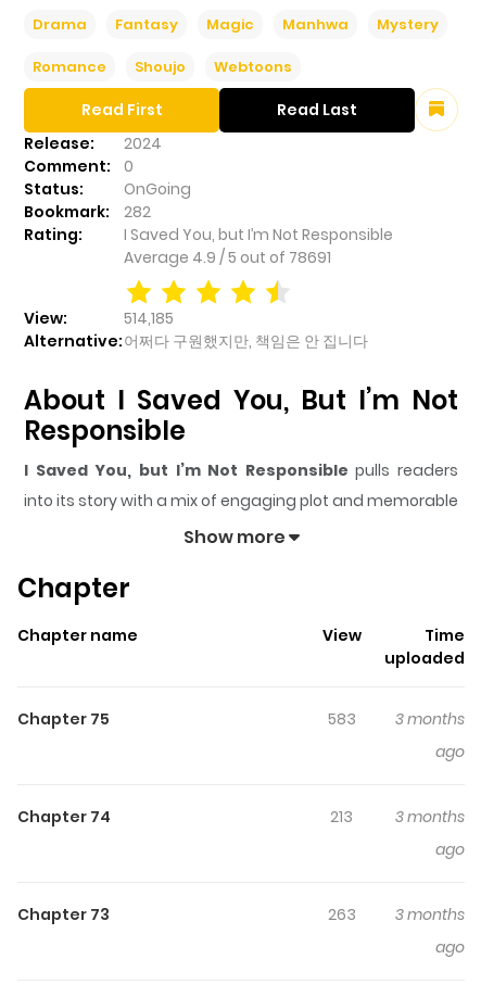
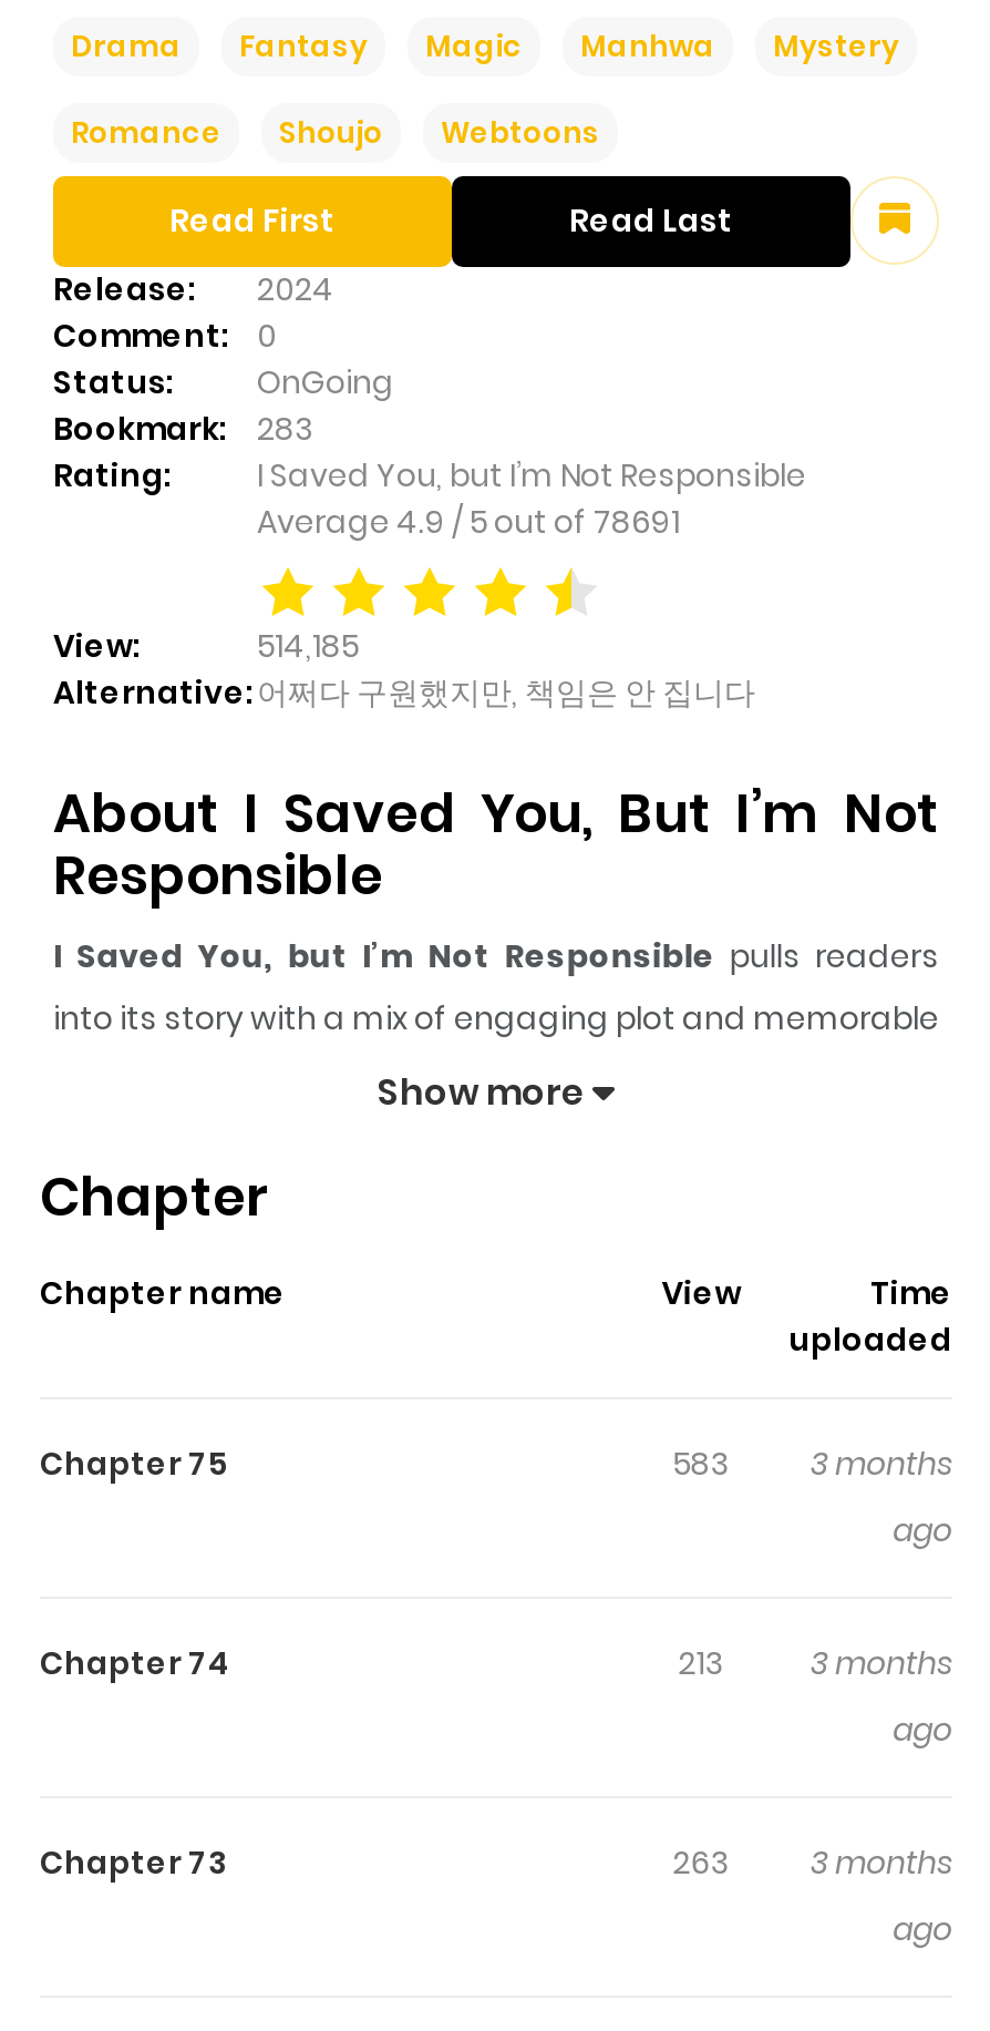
[24,201,151,223] Bookmark: 282 -> [53,407,314,451] Bookmark: 283

